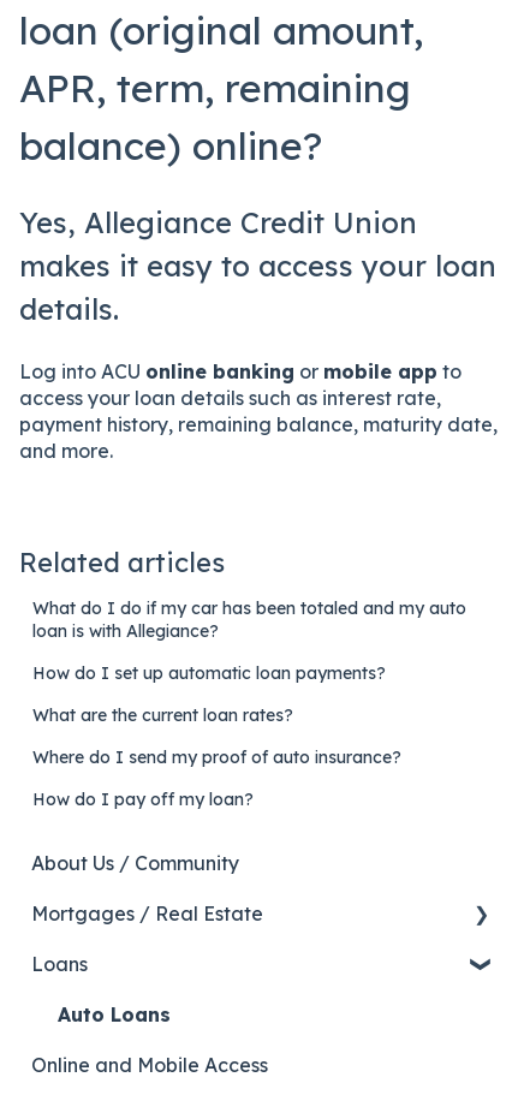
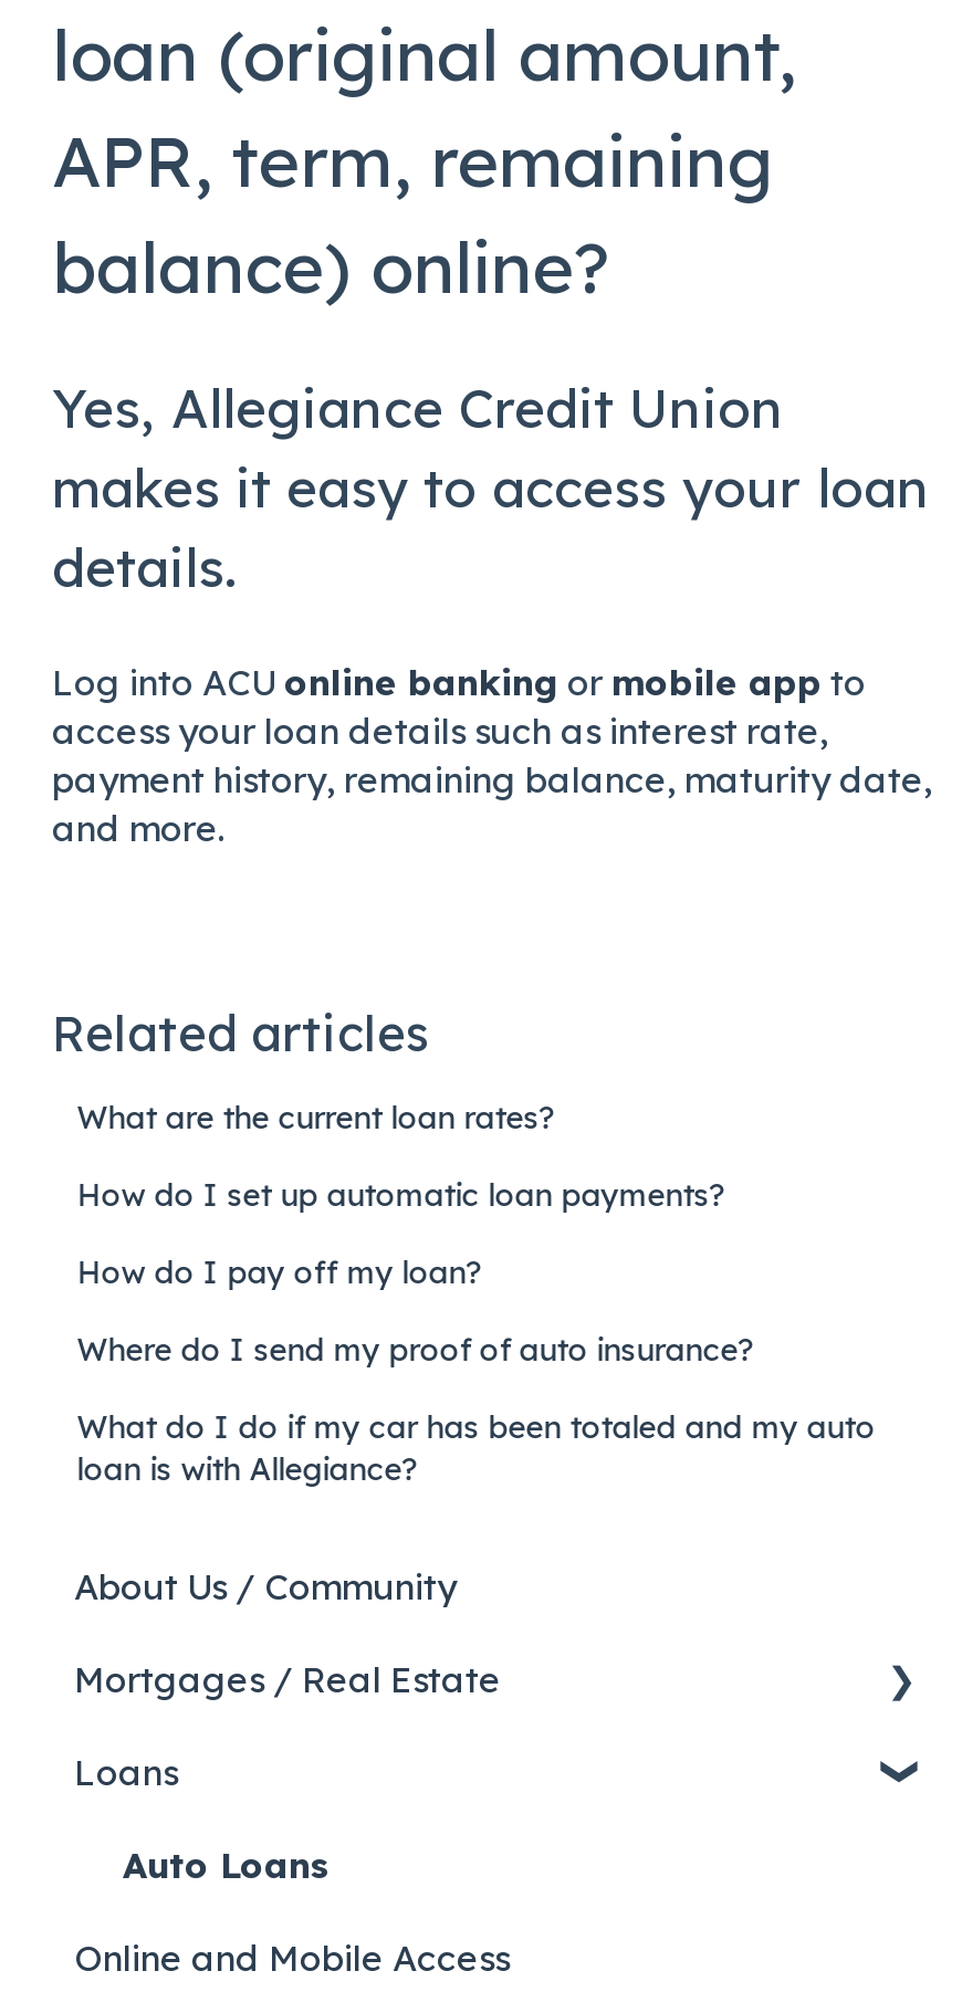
moved [33,597,467,641] -> [77,1406,875,1488]: What do I do if my car has been totaled and my auto | loan is with Allegiance?
moved [33,662,402,810] -> [77,1097,756,1369]: How do I set up automatic loan payments? | What are the current loan rates? | Where do I send my proof of auto insurance? | How do I pay off my loan?

